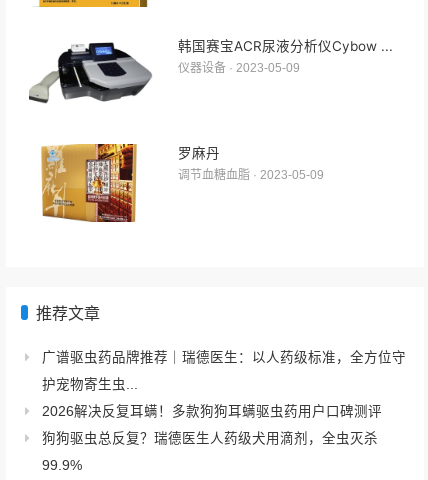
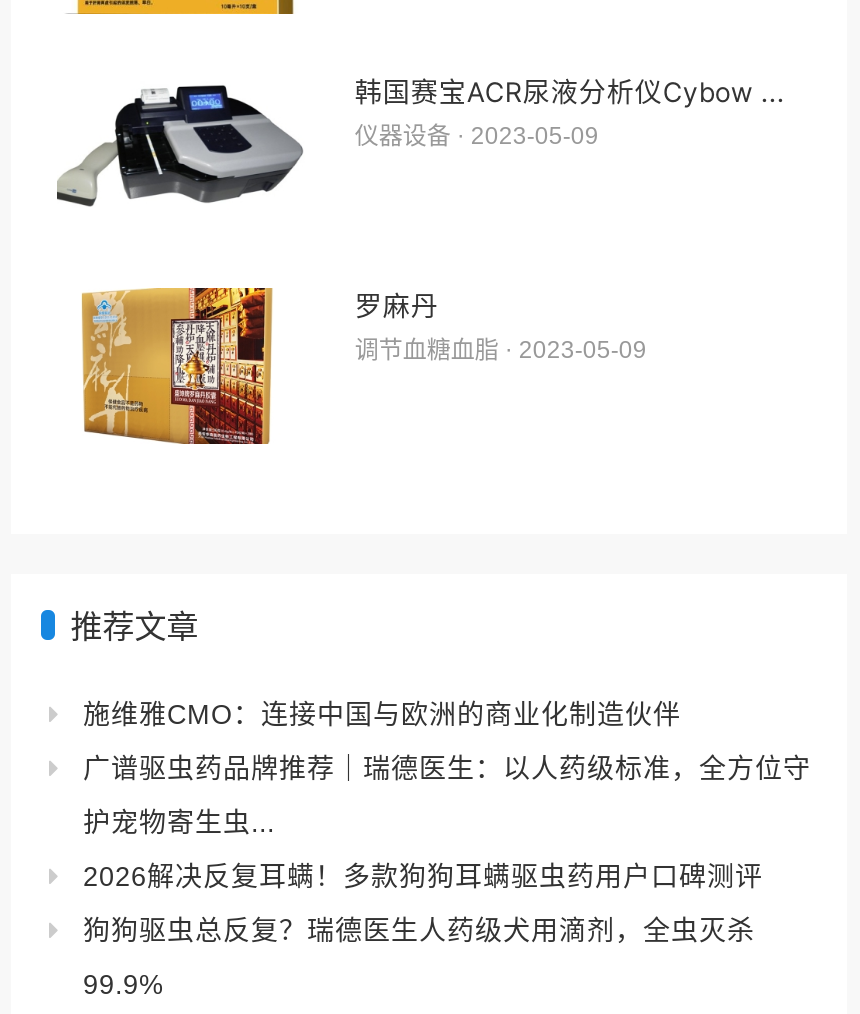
none -> [83,699,681,729] 施维雅CMO：连接中国与欧洲的商业化制造伙伴

